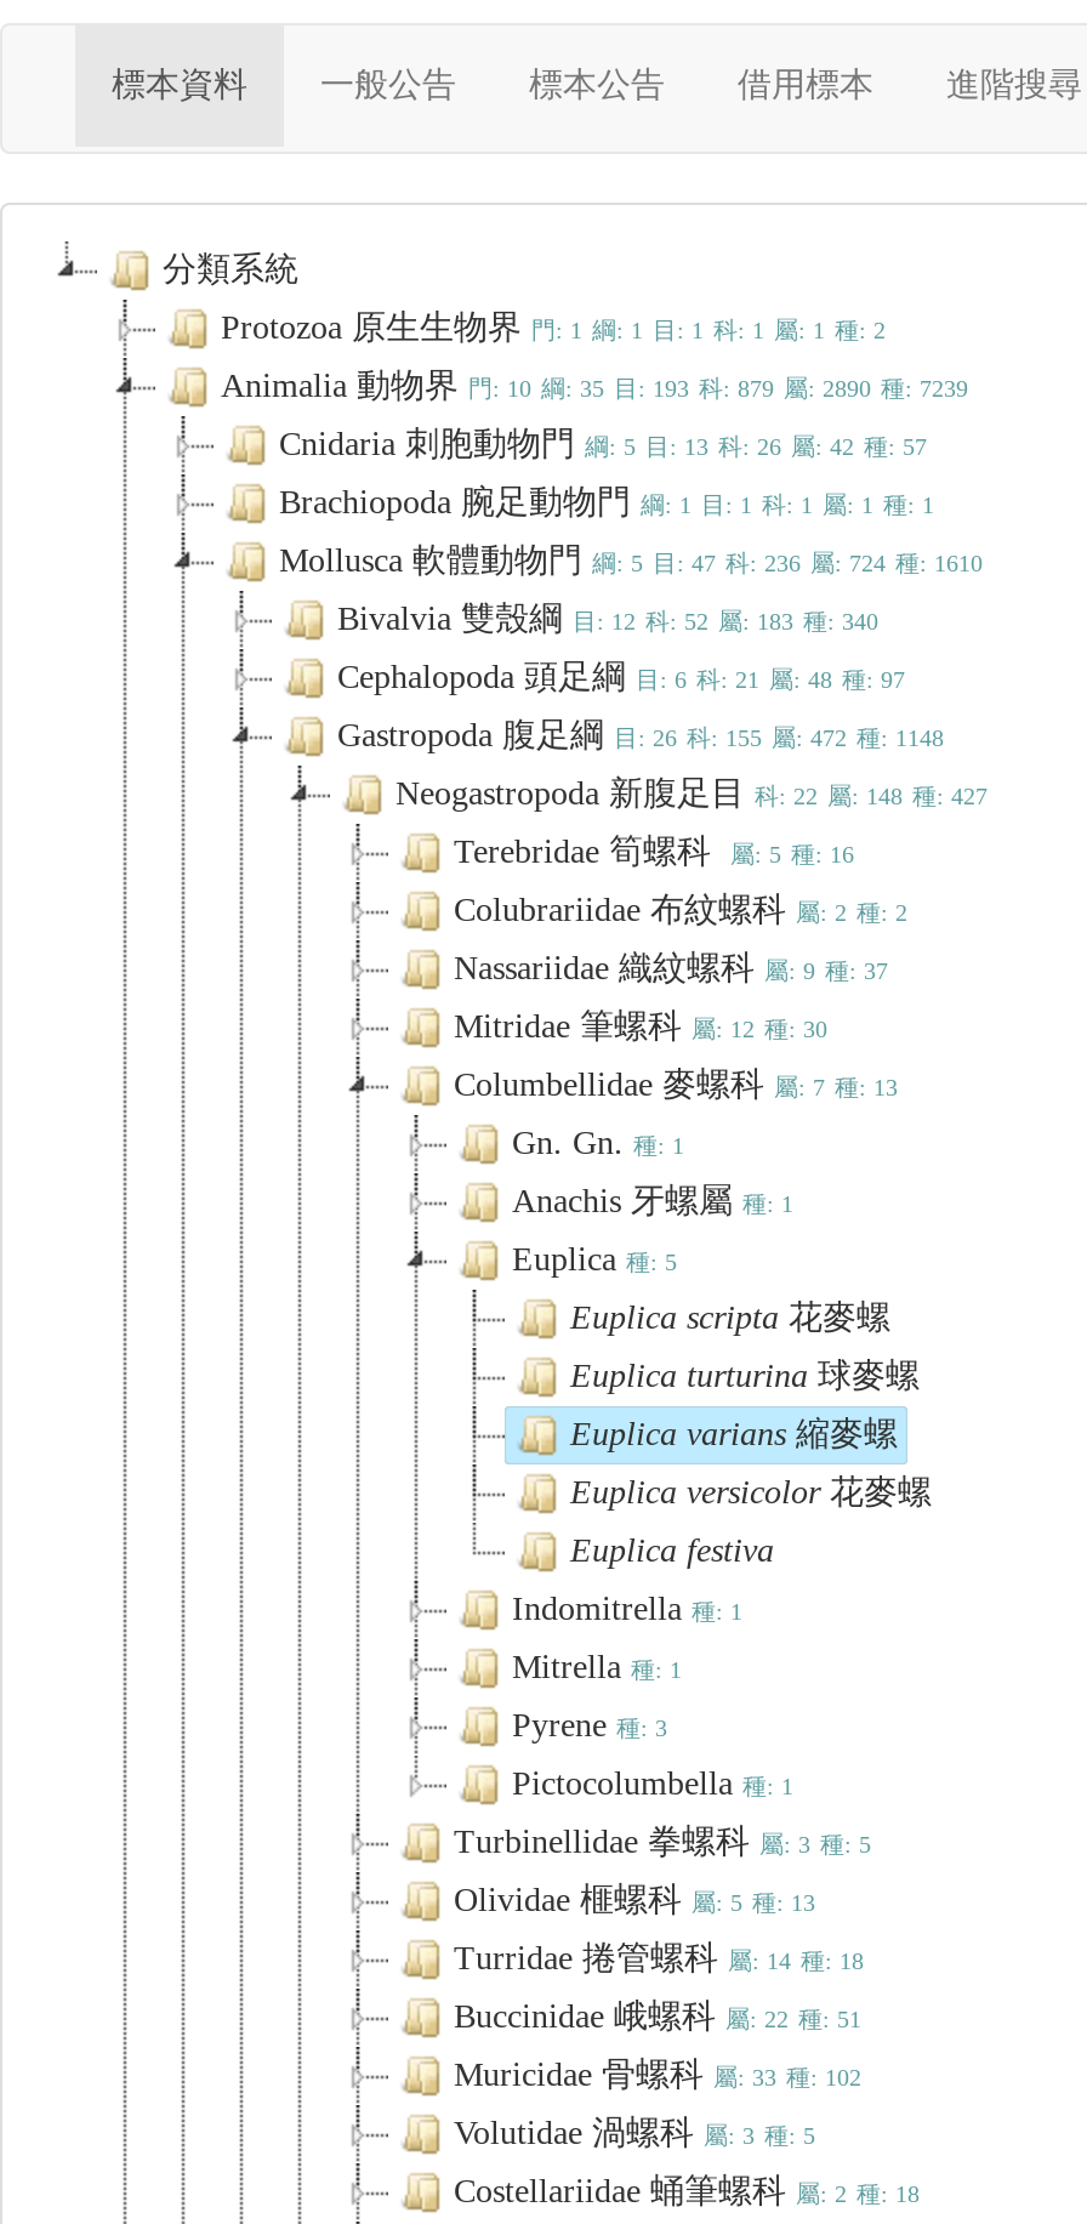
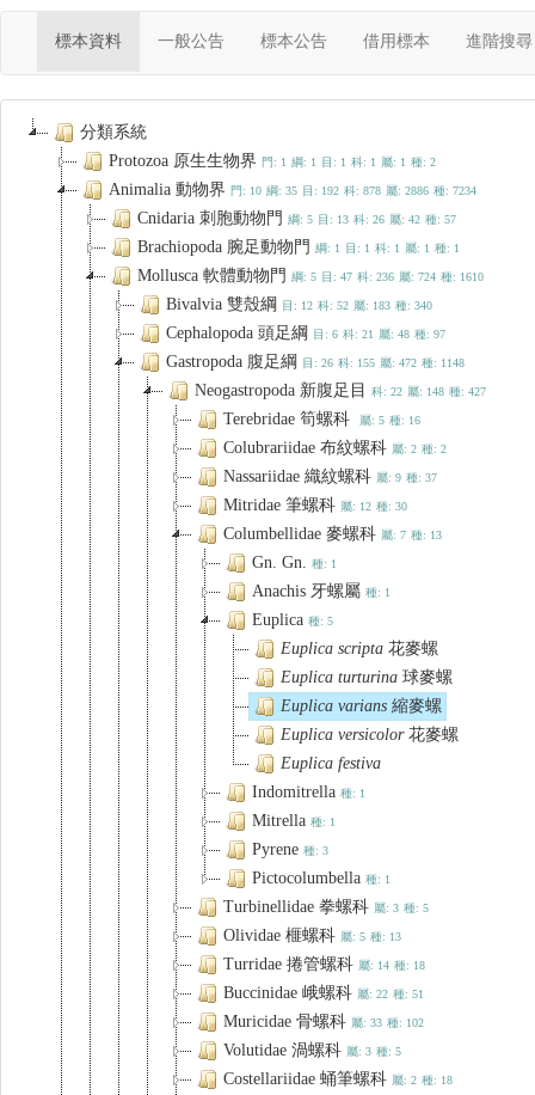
[221,368,968,404] Animalia 動物界門: 10 綱: 35 目: 193 科: 879 屬: 2890 種: 7239 -> [109,181,476,198] Animalia 動物界門: 10 綱: 35 目: 192 科: 878 屬: 2886 種: 7234

